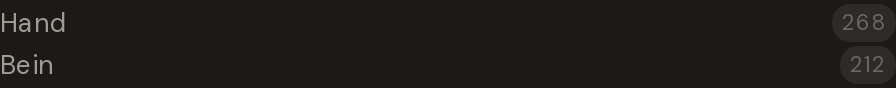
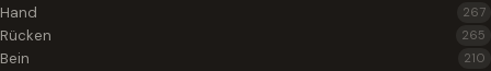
[842,8,886,36] 268 -> [0,4,486,45] 267 | Rücken | 265
[850,50,886,78] 212 -> [464,50,486,66] 210

